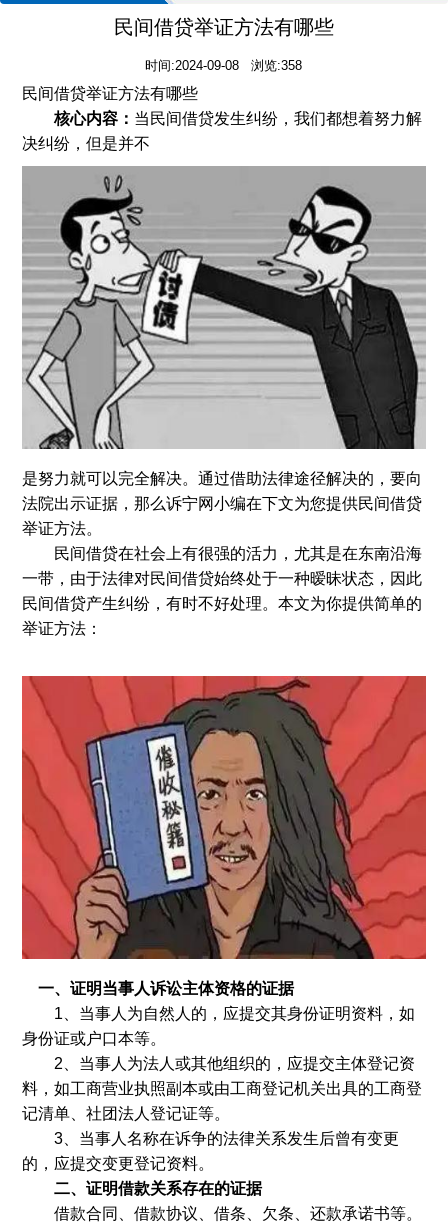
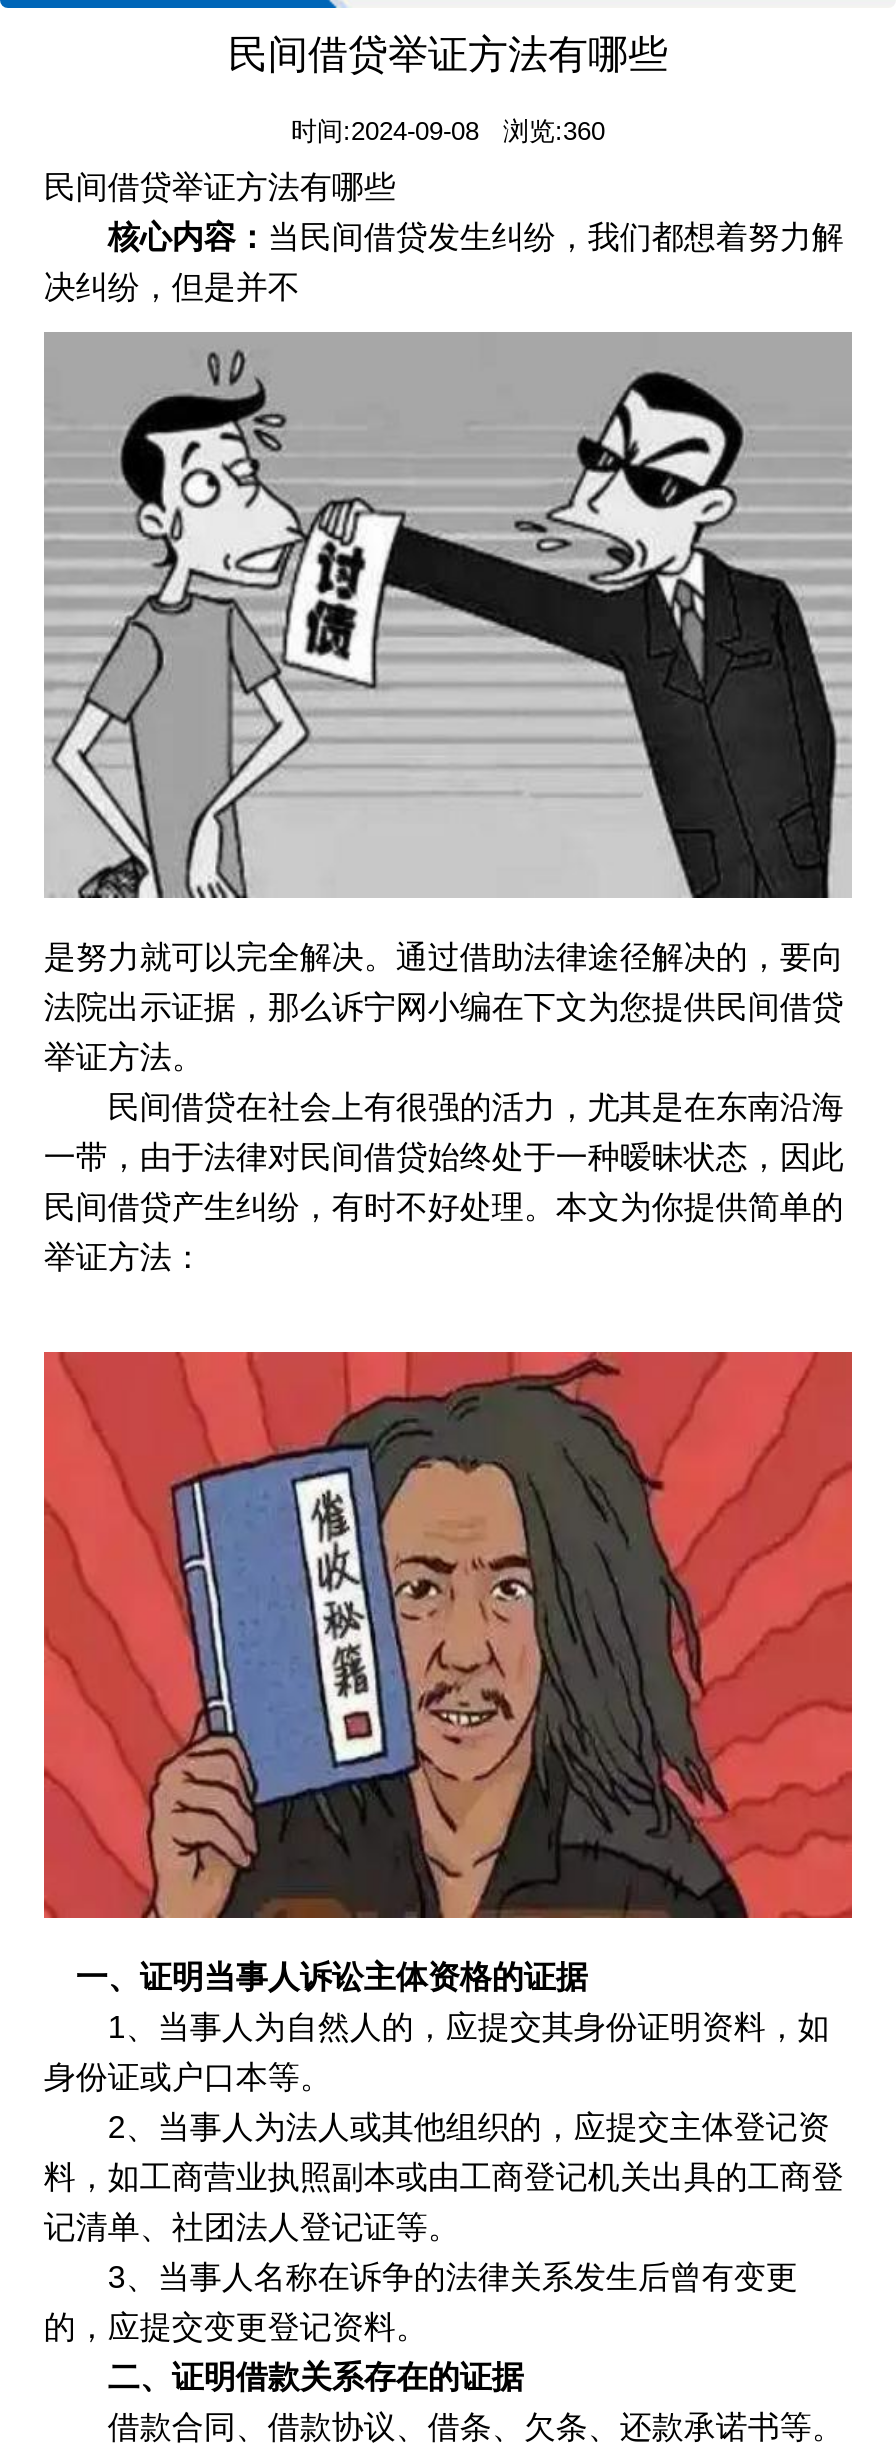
[145,58,302,73] 时间:2024-09-08 浏览:358 -> [291,116,605,146] 时间:2024-09-08 浏览:360

